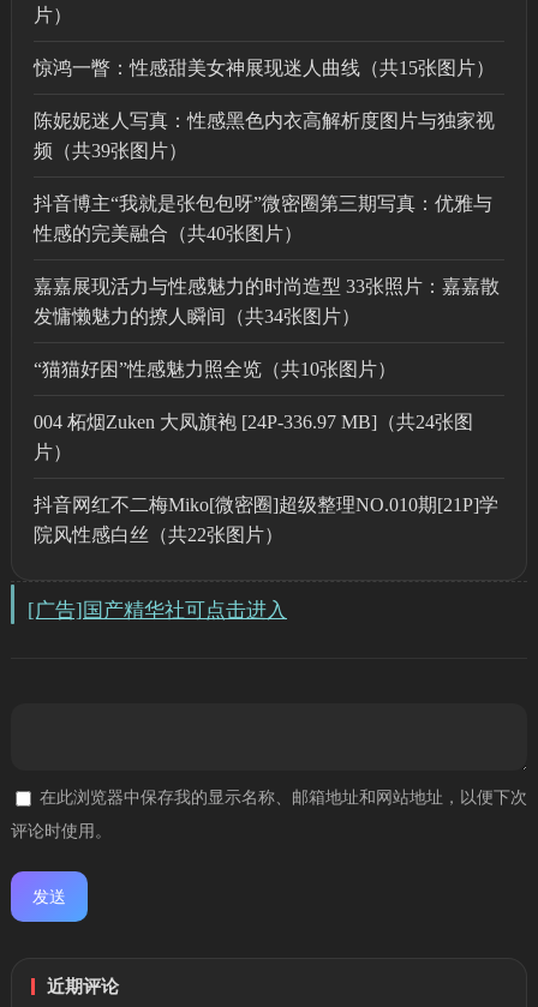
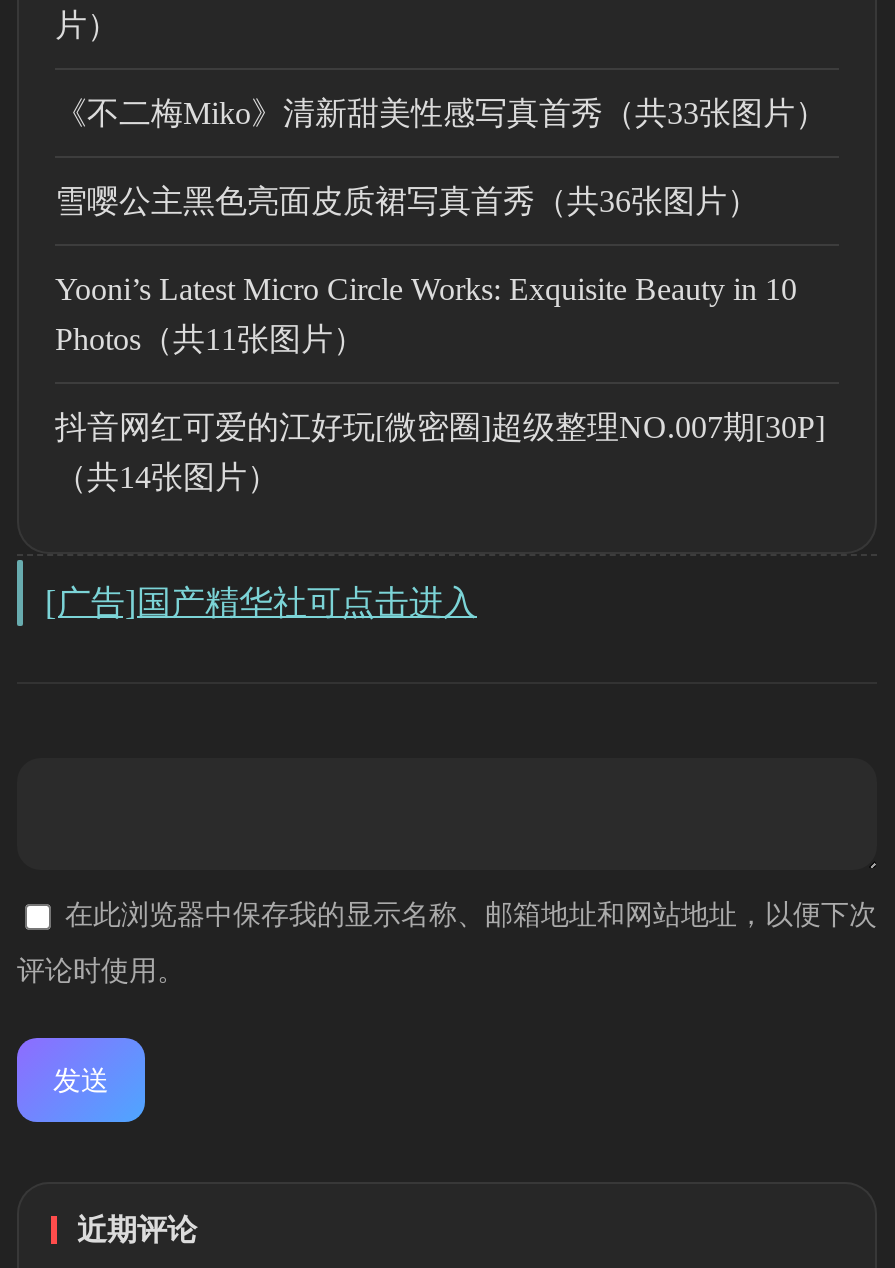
[34,58,500,545] 惊鸿一瞥：性感甜美女神展现迷人曲线（共15张图片） | 陈妮妮迷人写真：性感黑色内衣高解析度图片与独家视 | 频（共39张图片） | 抖音博主“我就是张包包呀”微密圈第三期写真：优雅与 | 性感的完美融合（共40张图片） | 嘉嘉展现活力与性感魅力的时尚造型 33张照片：嘉嘉散 | 发慵懒魅力的撩人瞬间（共34张图片） | “猫猫好困”性感魅力照全览（共10张图片） | 004 柘烟Zuken 大凤旗袍 [24P-336.97 MB]（共24张图 | 片） | 抖音网红不二梅Miko[微密圈]超级整理NO.010期[21P]学 | 院风性感白丝（共22张图片） -> [55,96,827,494] 《不二梅Miko》清新甜美性感写真首秀（共33张图片） | 雪嘤公主黑色亮面皮质裙写真首秀（共36张图片） | Yooni’s Latest Micro Circle Works: Exquisite Beauty in 10 | Photos（共11张图片） | 抖音网红可爱的江好玩[微密圈]超级整理NO.007期[30P] | （共14张图片）

